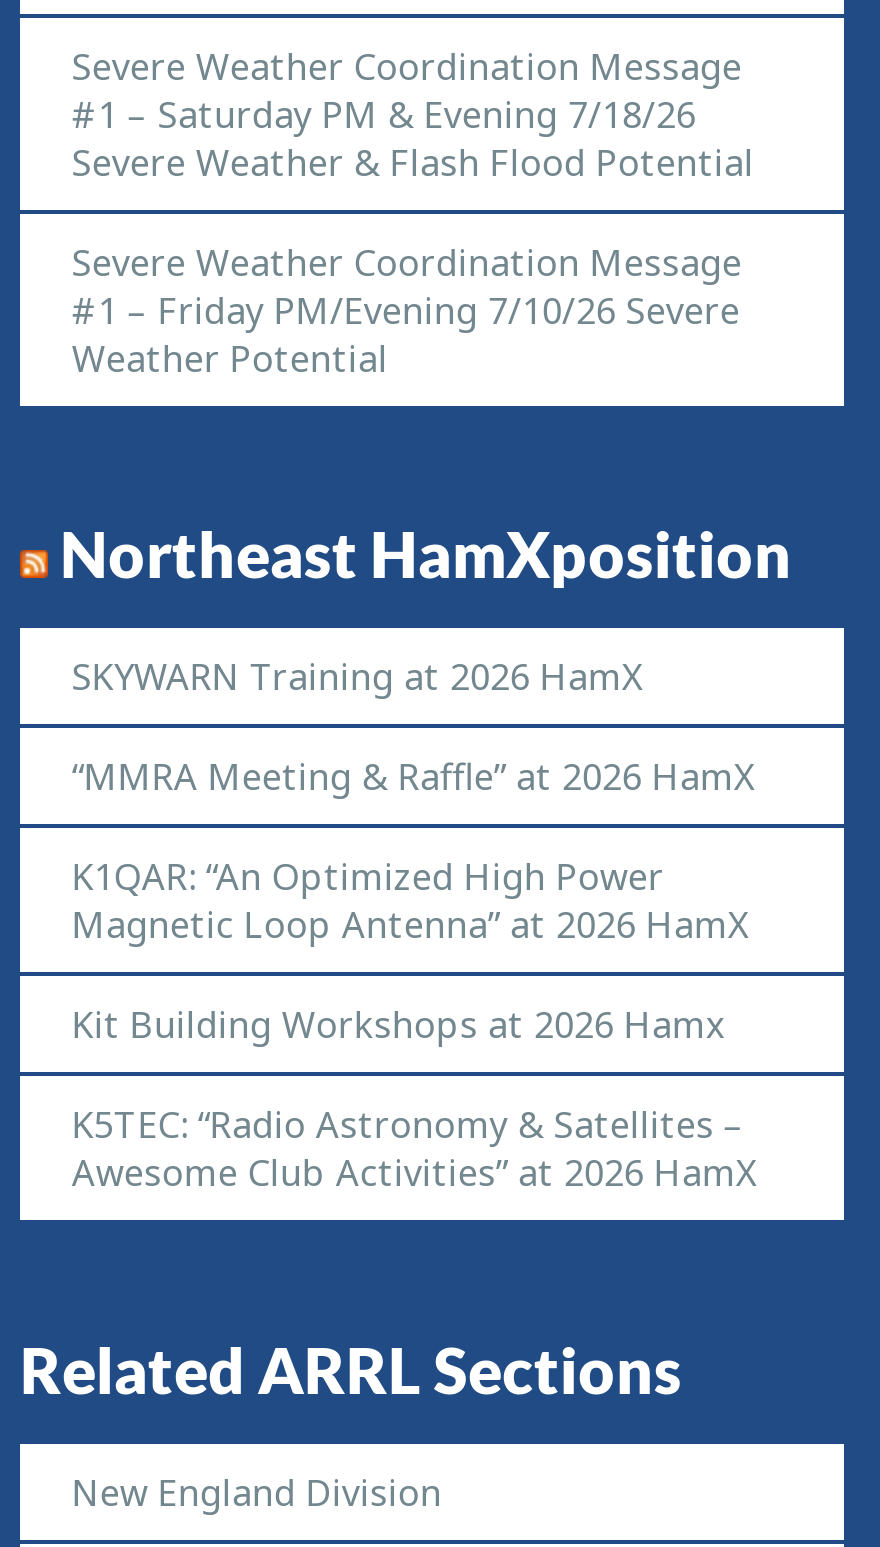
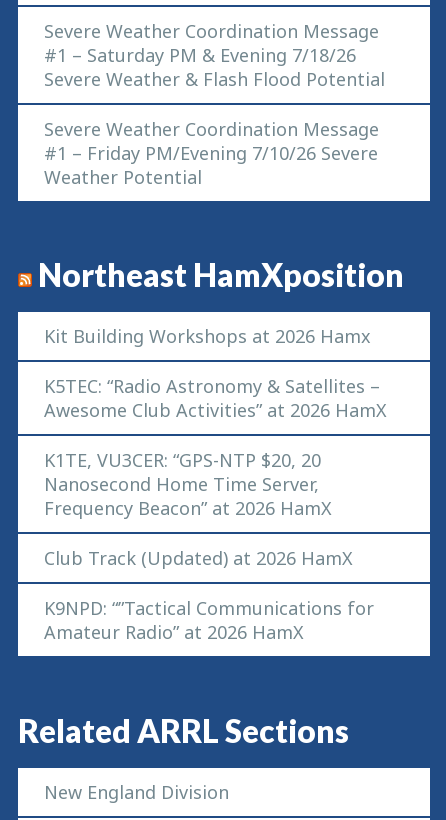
[72,653,756,949] SKYWARN Training at 2026 HamX | “MMRA Meeting & Raffle” at 2026 HamX | K1QAR: “An Optimized High Power | Magnetic Loop Antenna” at 2026 HamX -> none
moved [72,1001,758,1197] -> [44,324,387,422]: Kit Building Workshops at 2026 Hamx | K5TEC: “Radio Astronomy & Satellites – | Awesome Club Activities” at 2026 HamX
none -> [44,448,374,644] K1TE, VU3CER: “GPS-NTP $20, 20 | Nanosecond Home Time Server, | Frequency Beacon” at 2026 HamX | Club Track (Updated) at 2026 HamX | K9NPD: “”Tactical Communications for | Amateur Radio” at 2026 HamX

